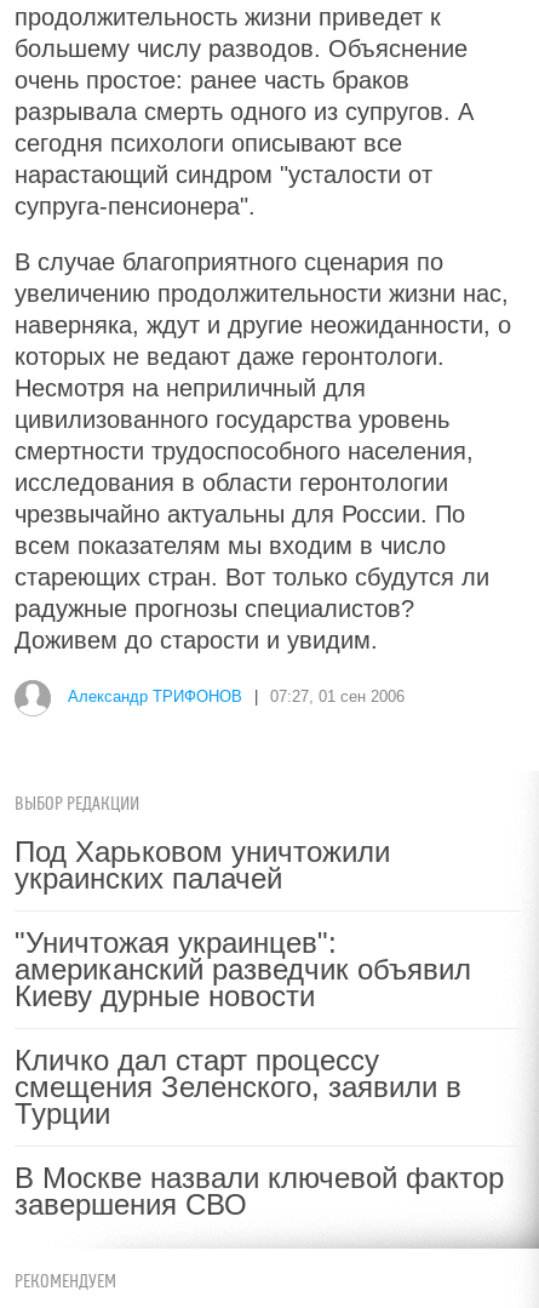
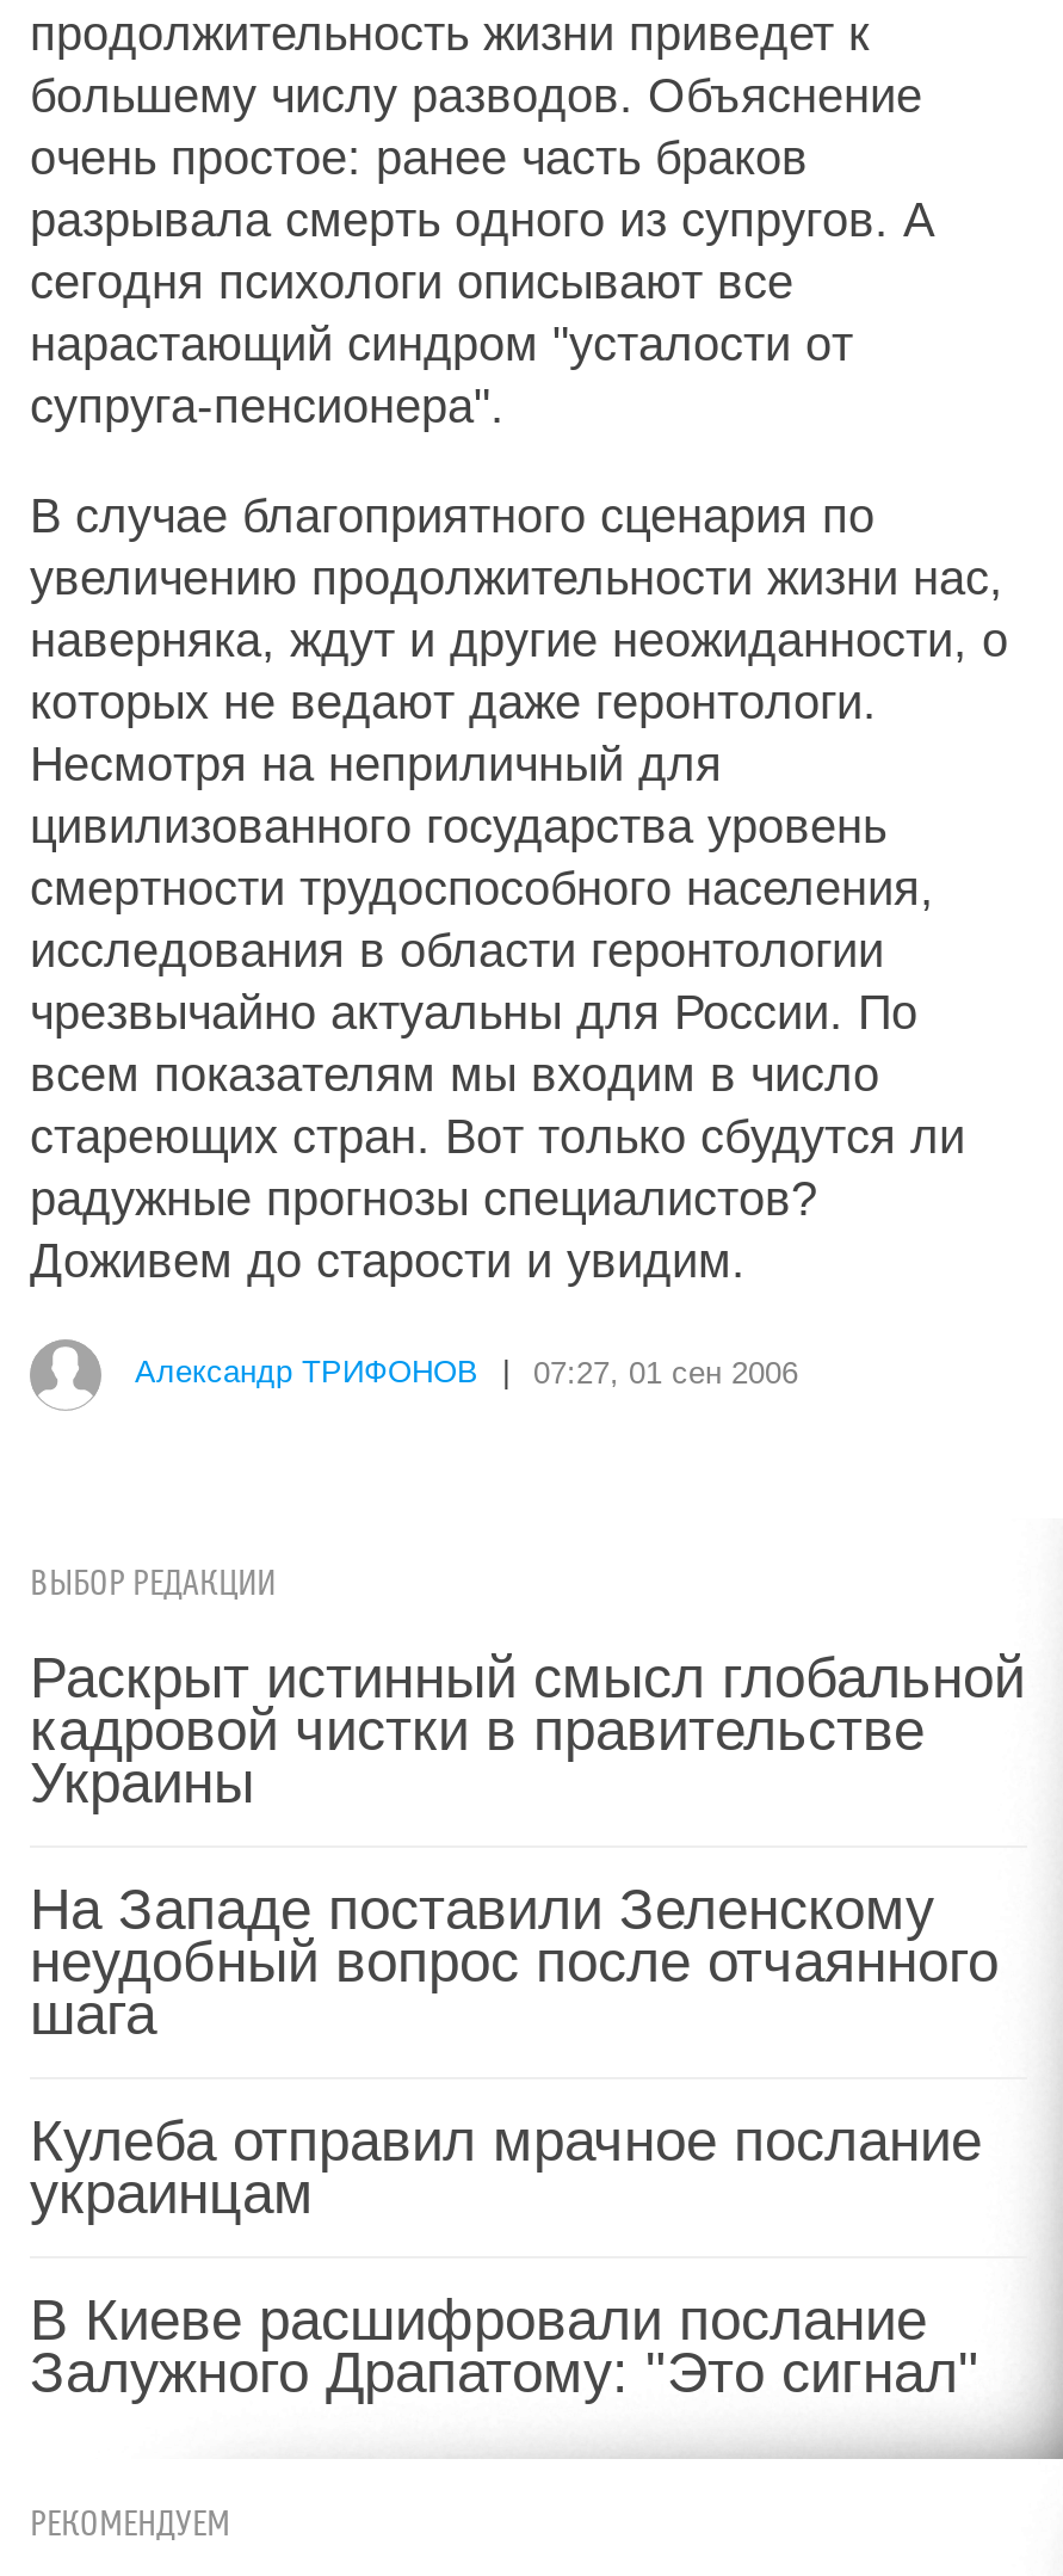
[15,835,390,895] Под Харьковом уничтожили | украинских палачей -> [30,1645,1025,1814] Раскрыт истинный смысл глобальной | кадровой чистки в правительстве | Украины
[15,926,471,1012] "Уничтожая украинцев": | американский разведчик объявил | Киеву дурные новости -> [30,1876,999,2046] На Западе поставили Зеленскому | неудобный вопрос после отчаянного | шага
[15,1044,461,1130] Кличко дал старт процессу | смещения Зеленского, заявили в | Турции -> [30,2108,982,2225] Кулеба отправил мрачное послание | украинцам
[15,1161,504,1221] В Москве назвали ключевой фактор | завершения СВО -> [30,2287,979,2404] В Киеве расшифровали послание | Залужного Драпатому: "Это сигнал"

